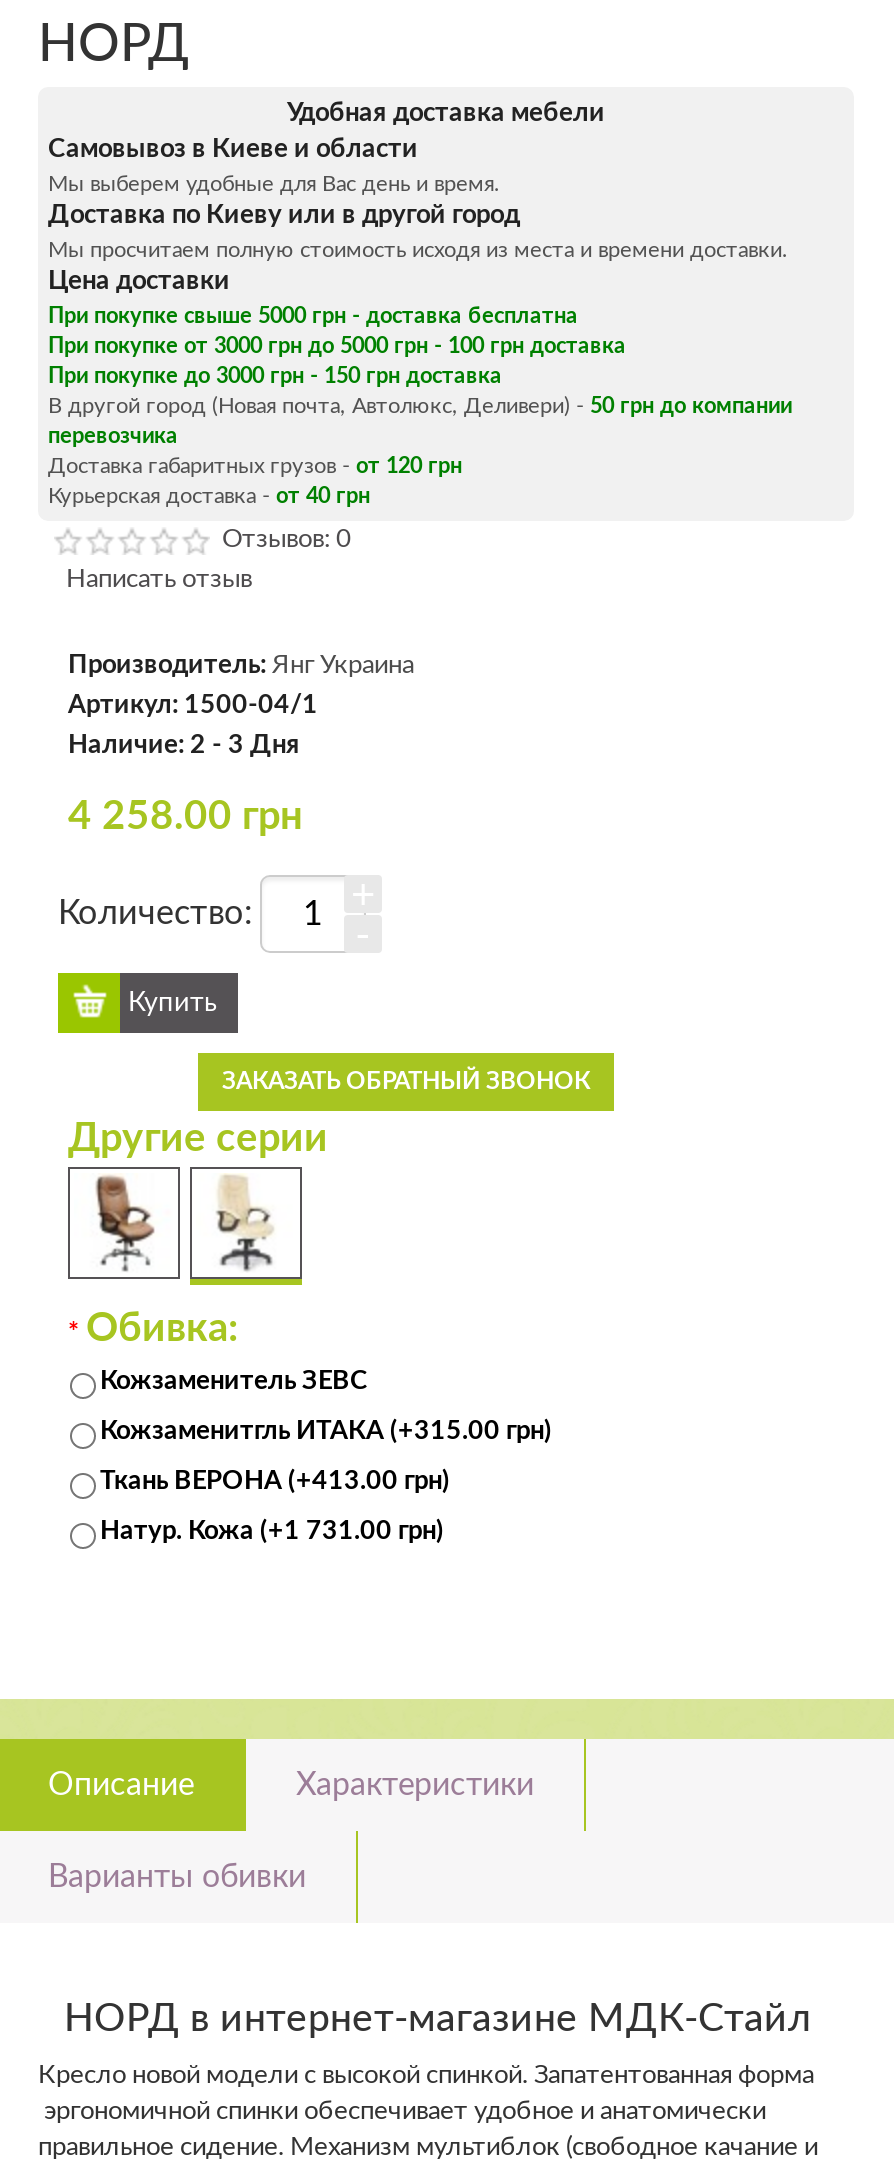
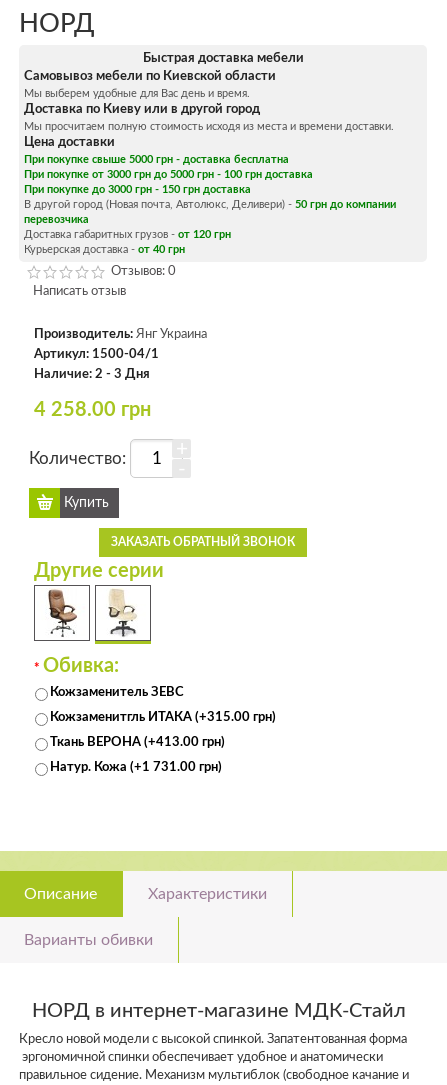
[287,101,605,127] Удобная доставка мебели -> [142,52,303,65] Быстрая доставка мебели
[48,137,418,163] Самовывоз в Киеве и области -> [24,70,276,83] Самовывоз мебели по Киевской области

